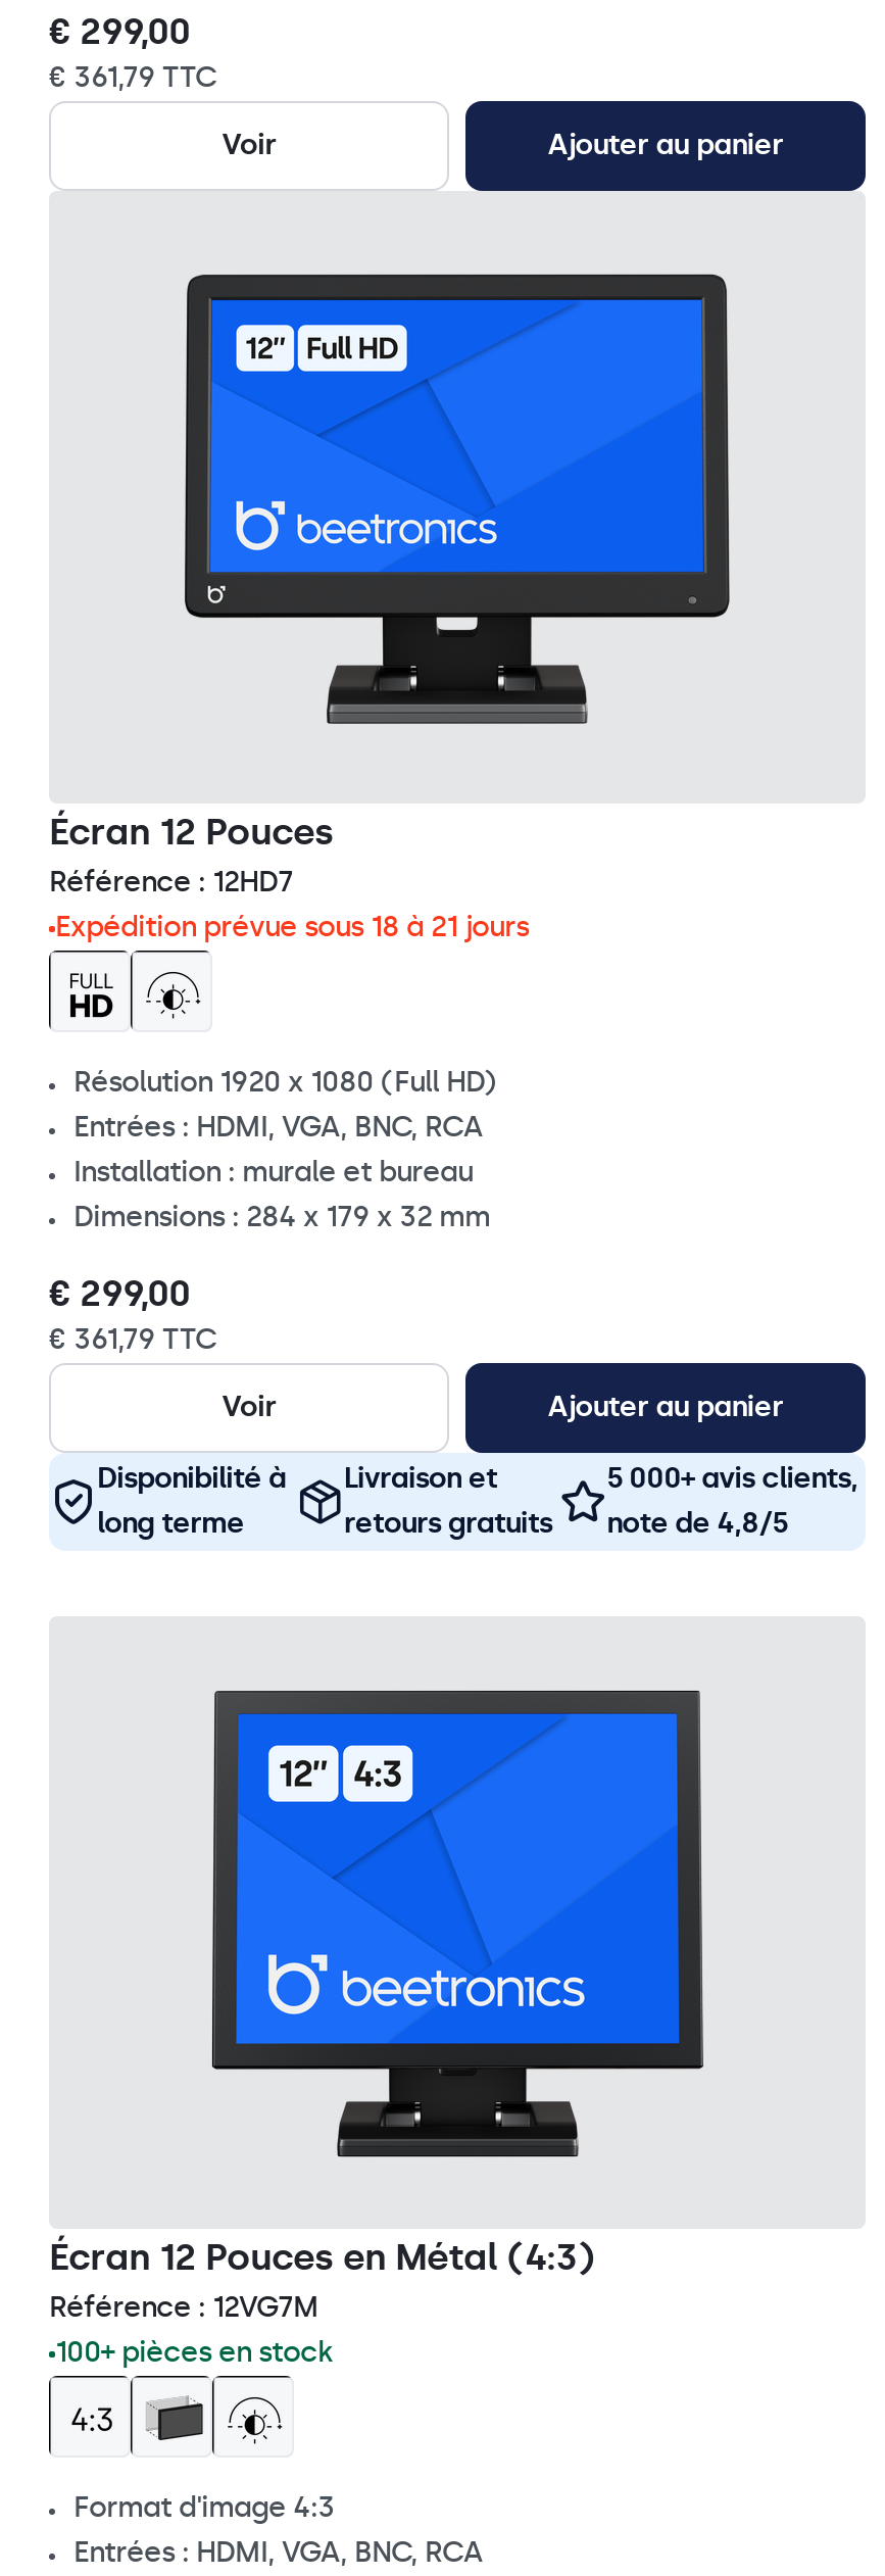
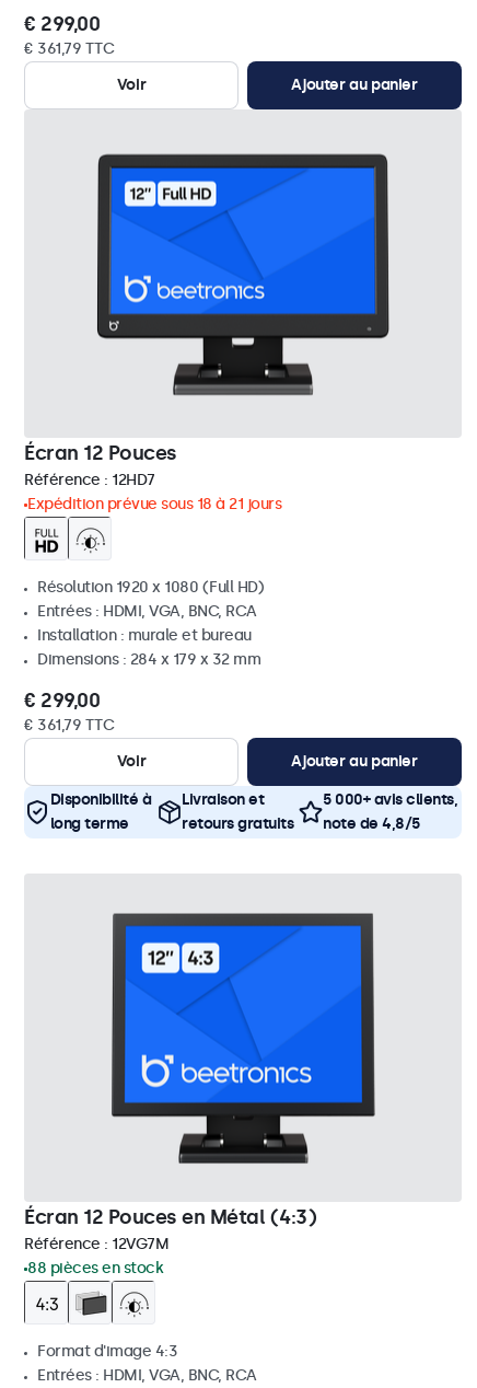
[55,2335,333,2370] 100+ pièces en stock -> [27,1259,163,1277] 88 pièces en stock

